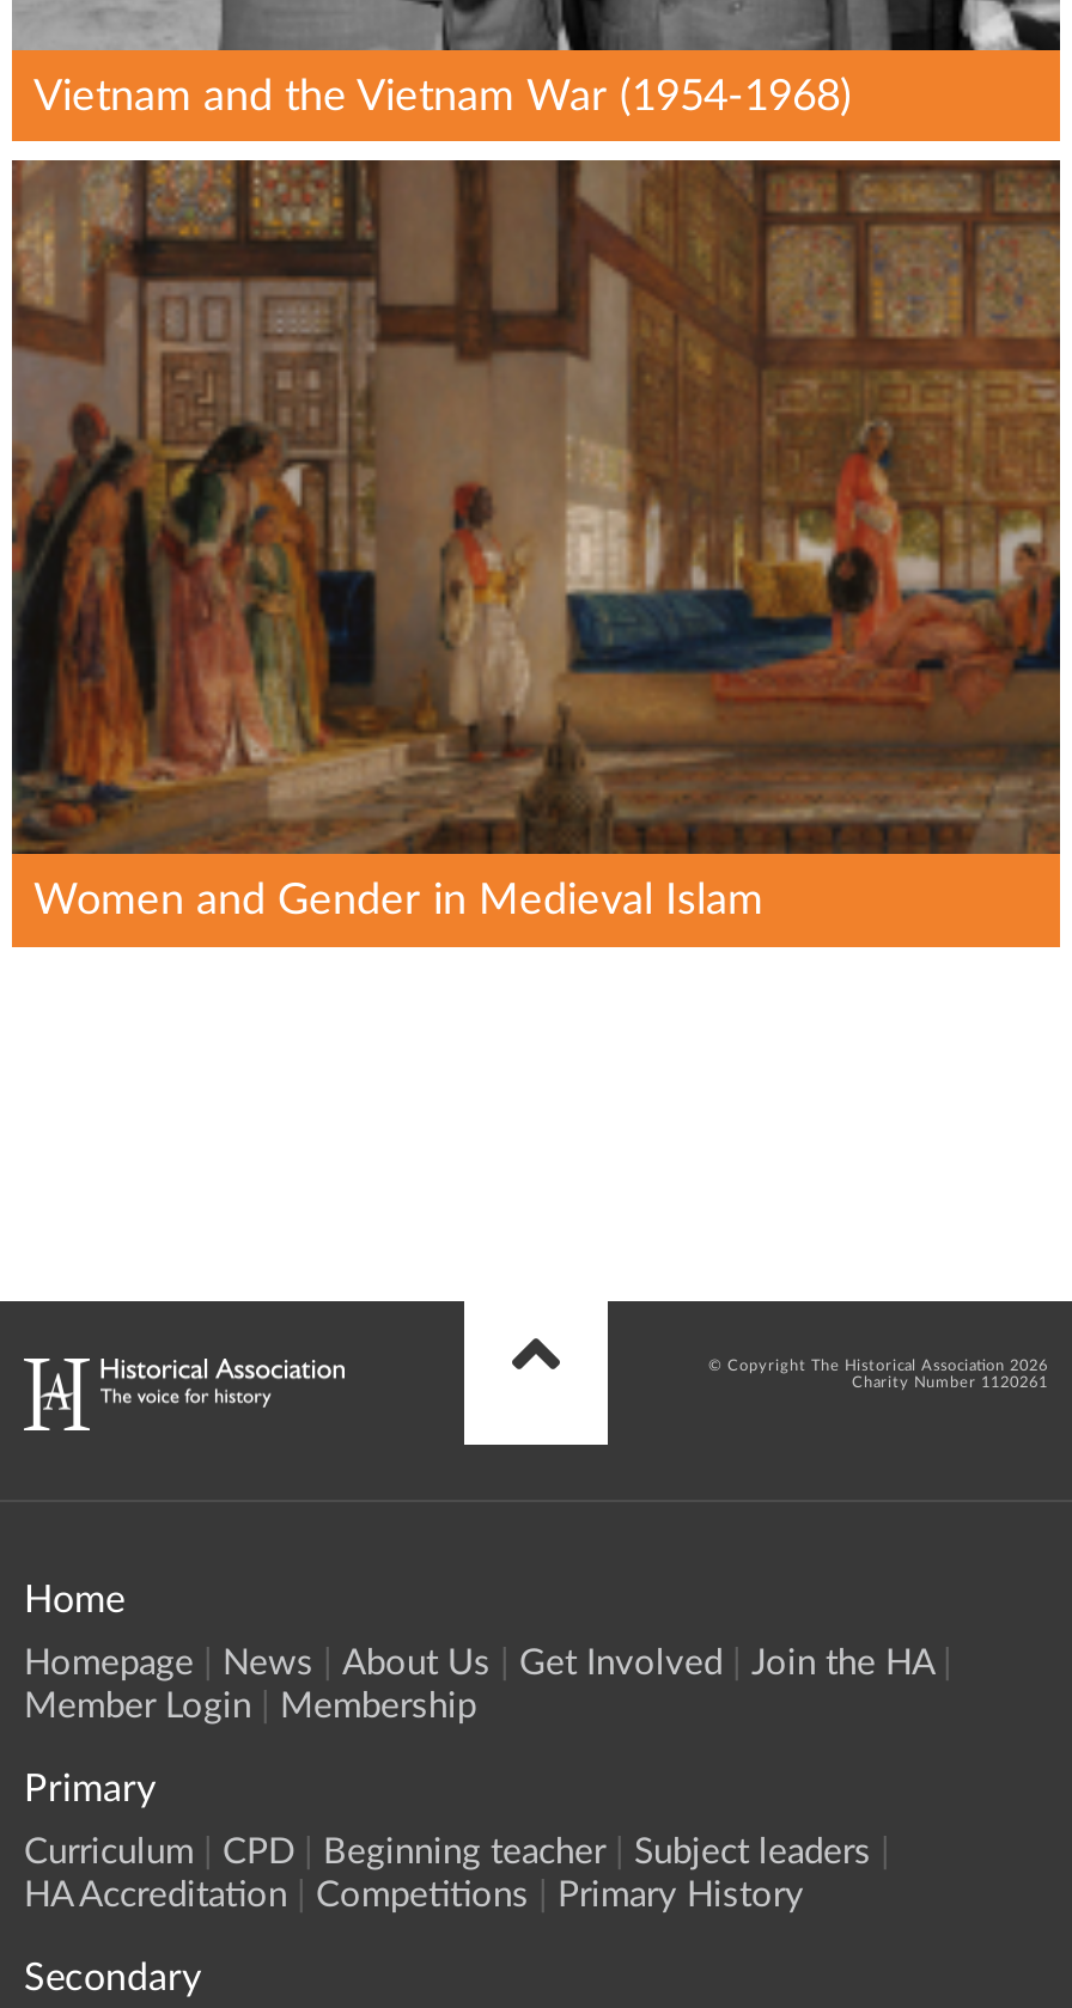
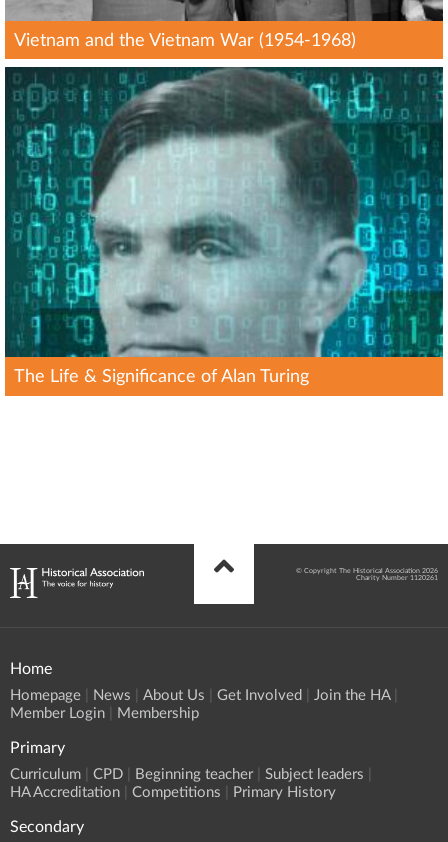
[10,158,1062,921] [image] | Women and Gender in Medieval Islam -> [4,66,444,385] [image] | The Life & Significance of Alan Turing

